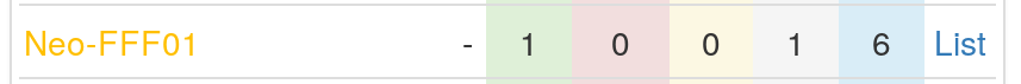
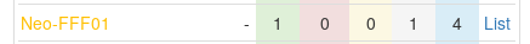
[872,18,891,65] 6 -> [452,11,462,34] 4

